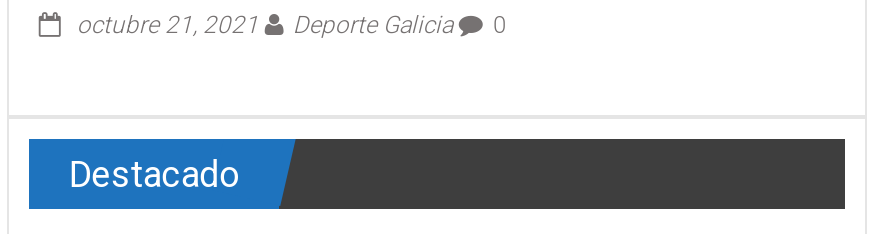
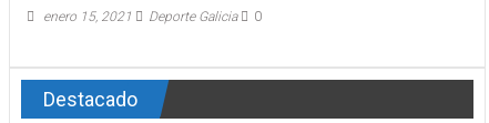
[77,12,507,40] octubre 21, 2021 Deporte Galicia 0 -> [43,9,262,24] enero 15, 2021 Deporte Galicia 0

